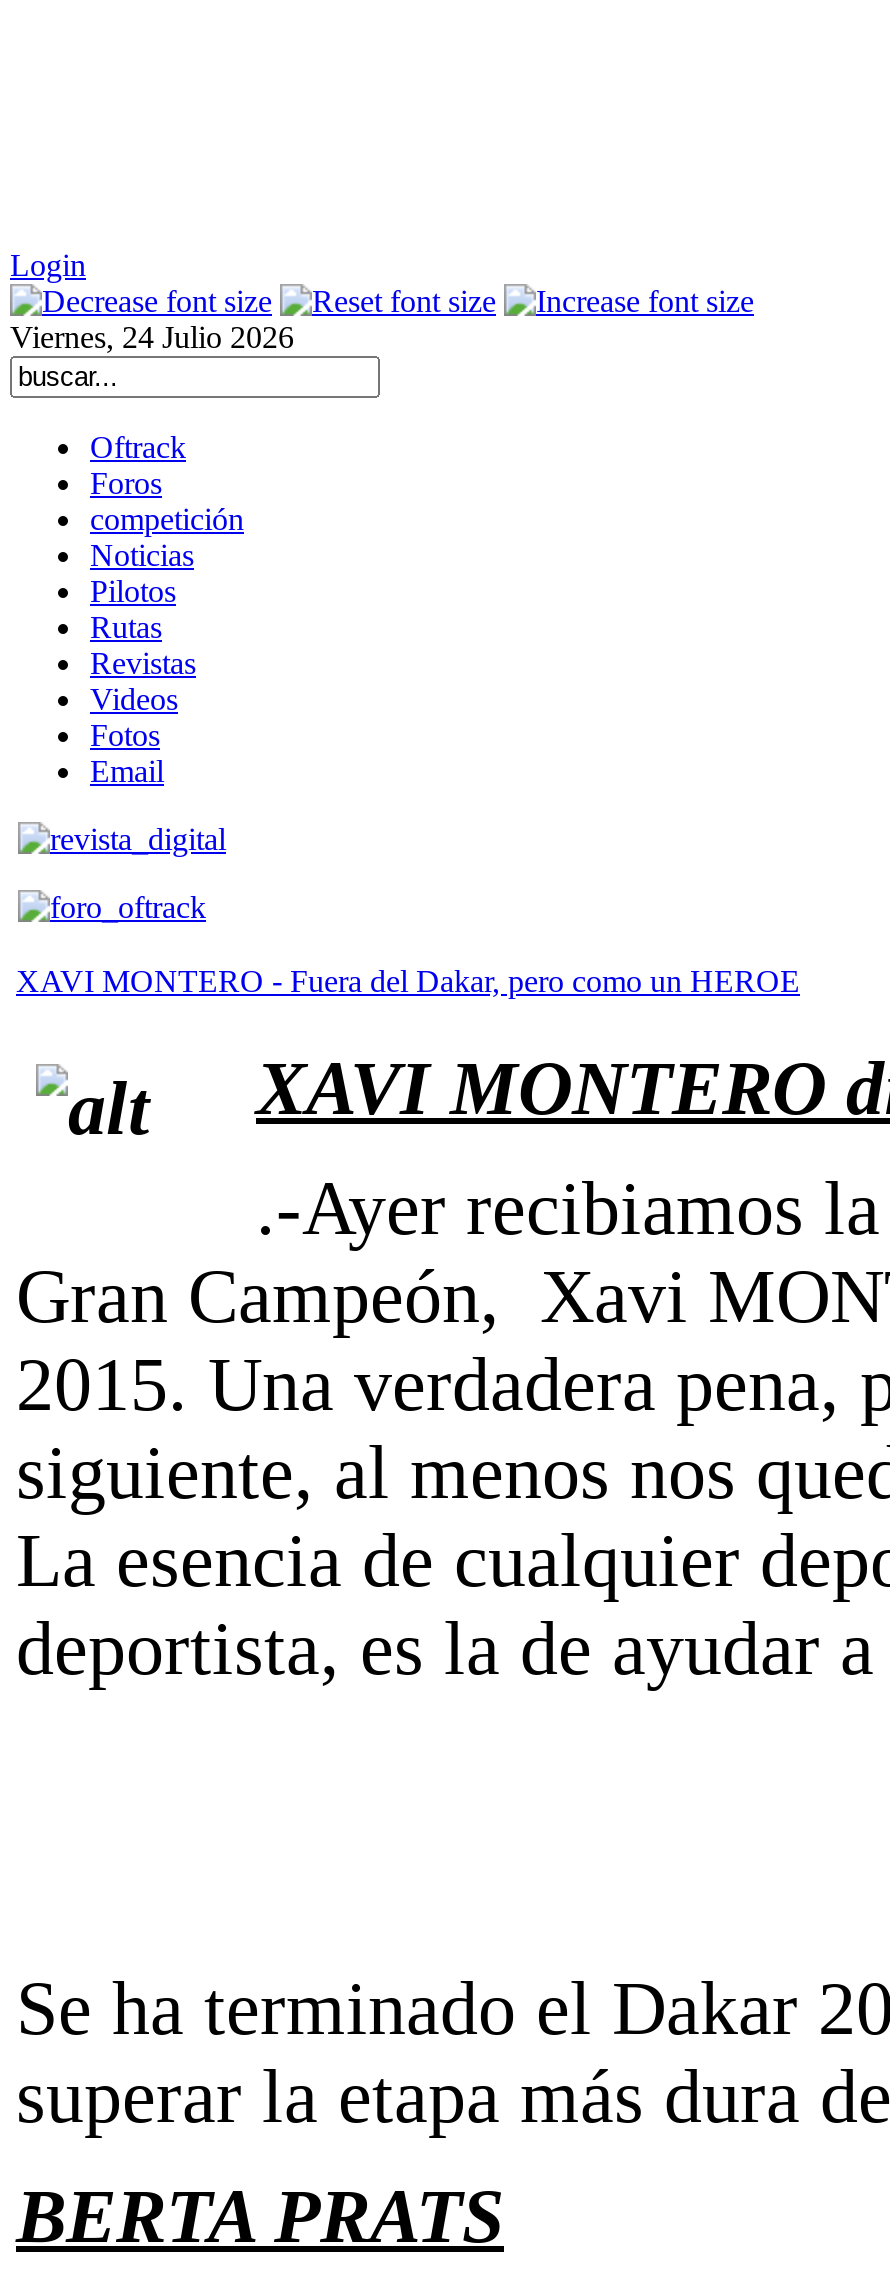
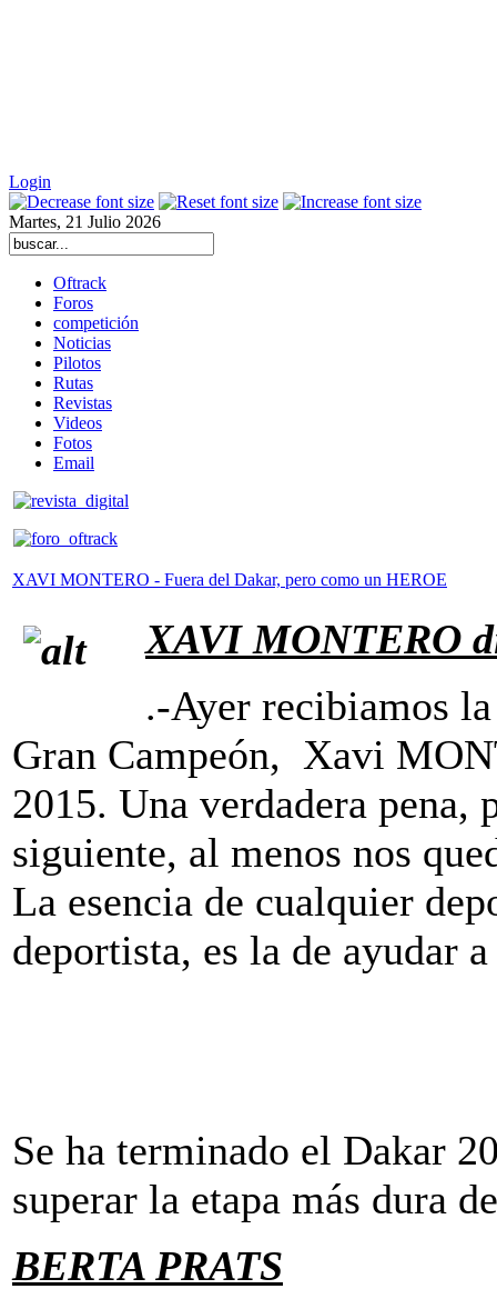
[10,320,294,354] Viernes, 24 Julio 2026 -> [9,212,161,231] Martes, 21 Julio 2026

